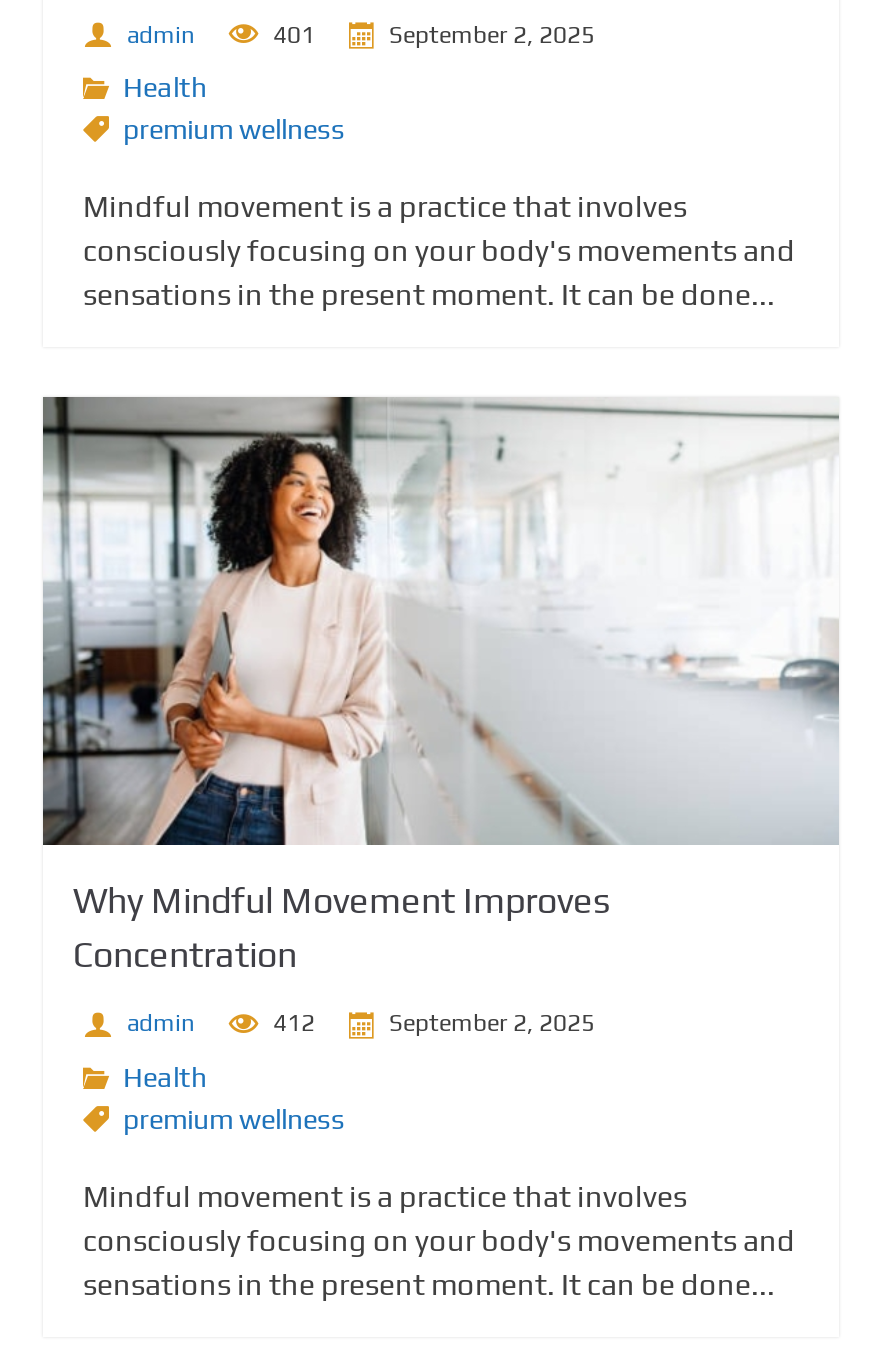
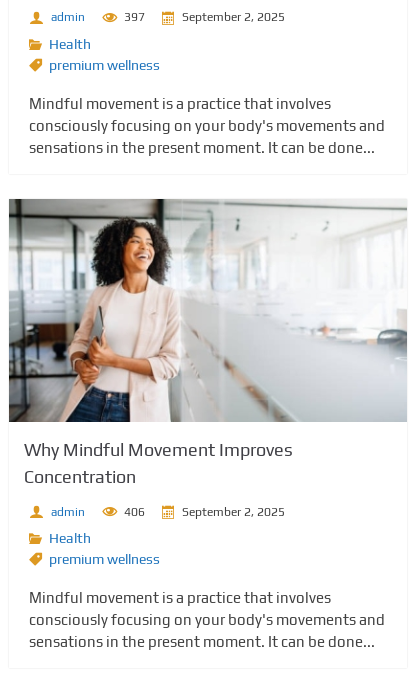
[273,21,315,49] 401 -> [124,10,145,24] 397
[273,1010,315,1038] 412 -> [124,505,145,519] 406

